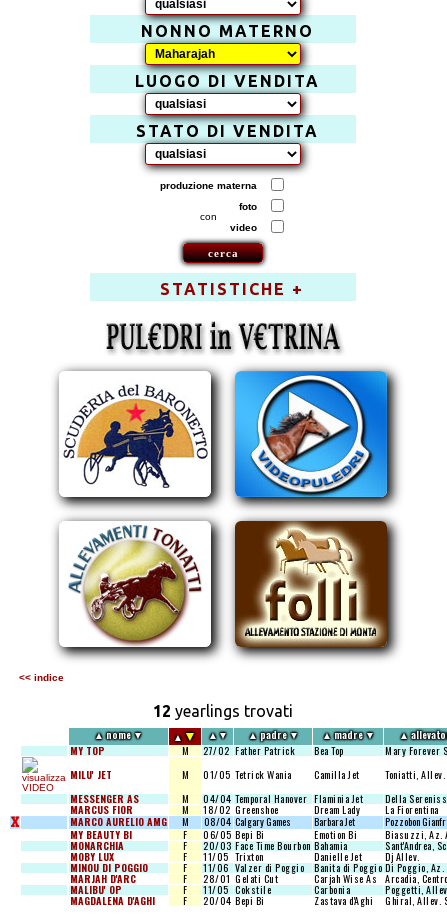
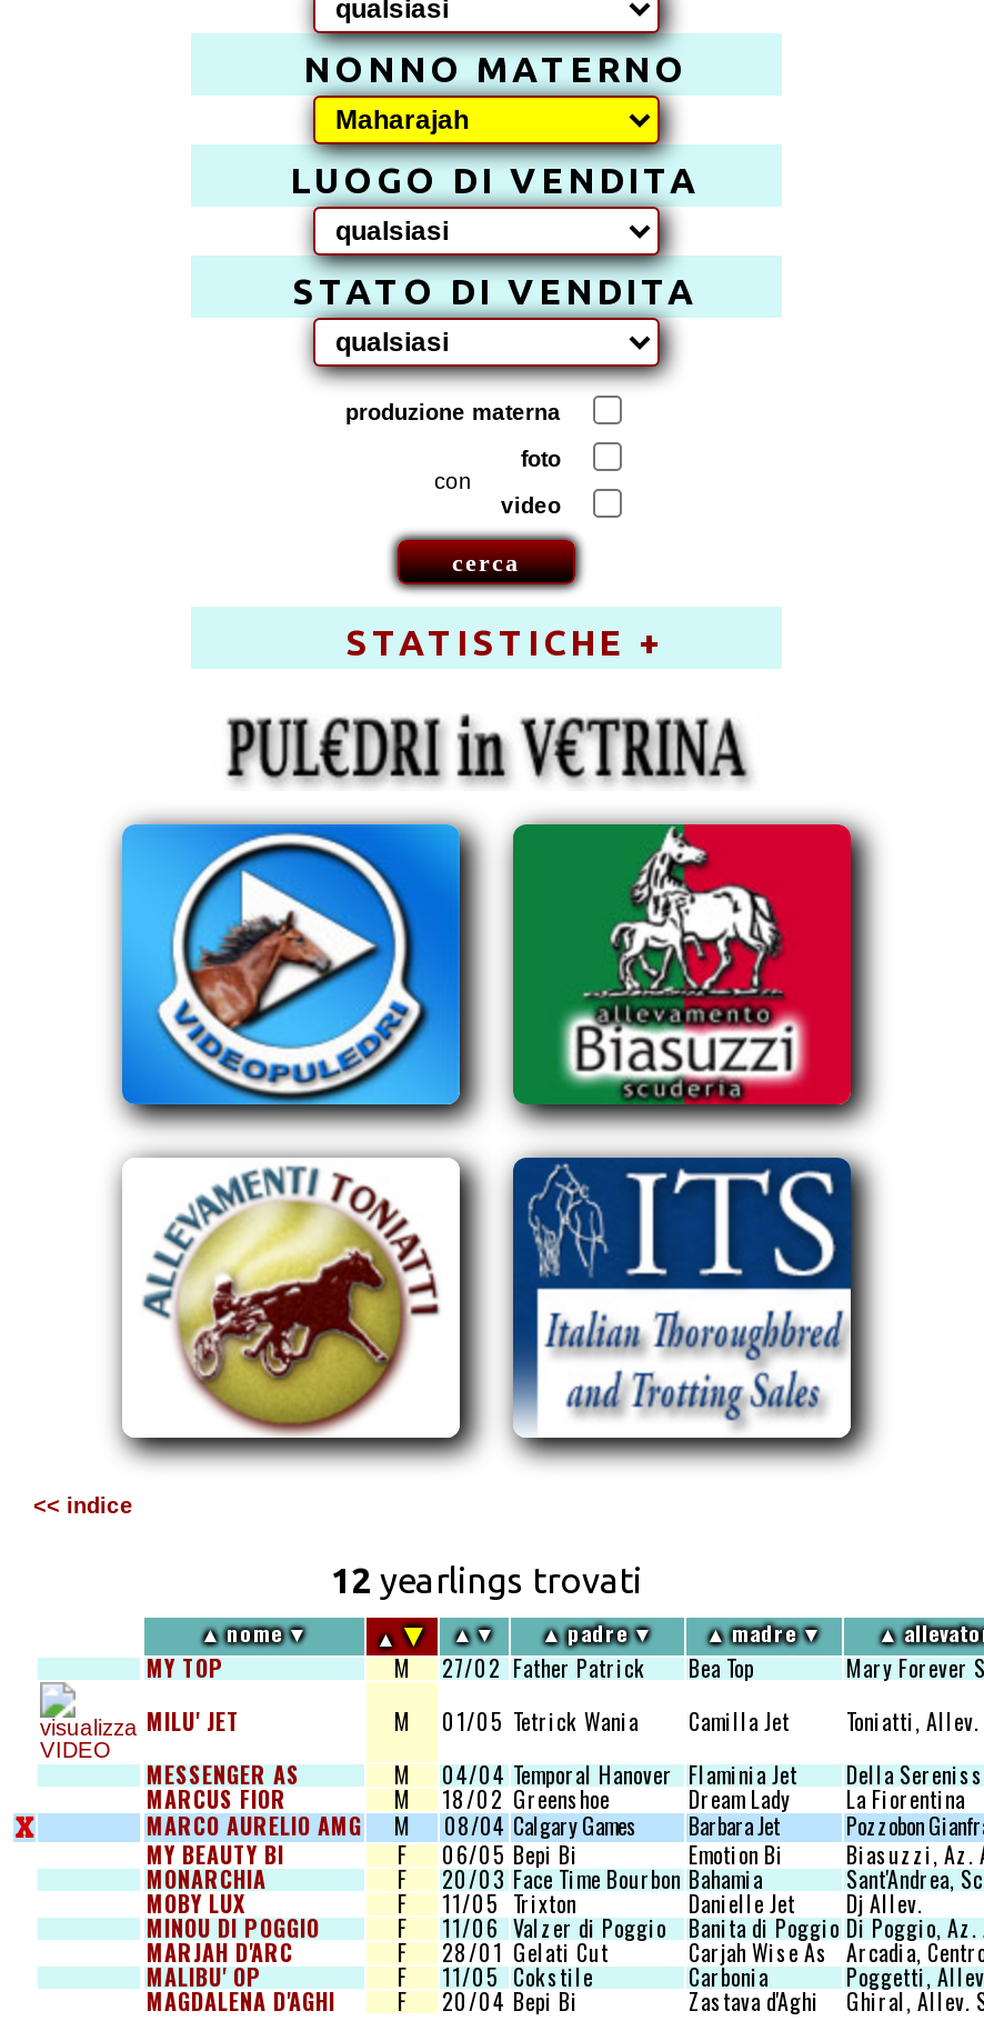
[59,371,212,498] [image] -> [120,822,462,1107] [image]
[234,370,388,498] [image] -> [511,822,853,1107] [image]
[234,520,388,648] [image] -> [511,1155,853,1440] [image]

